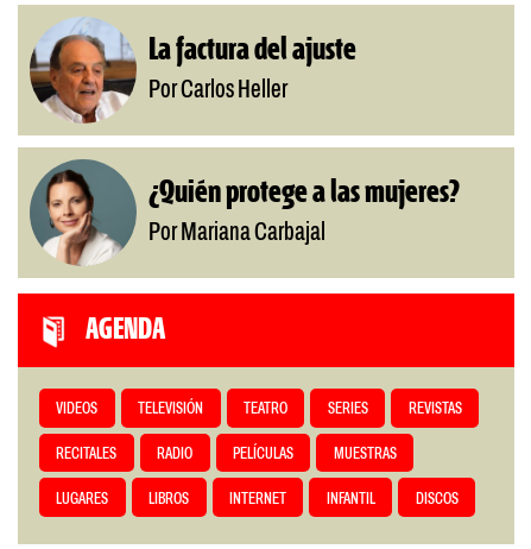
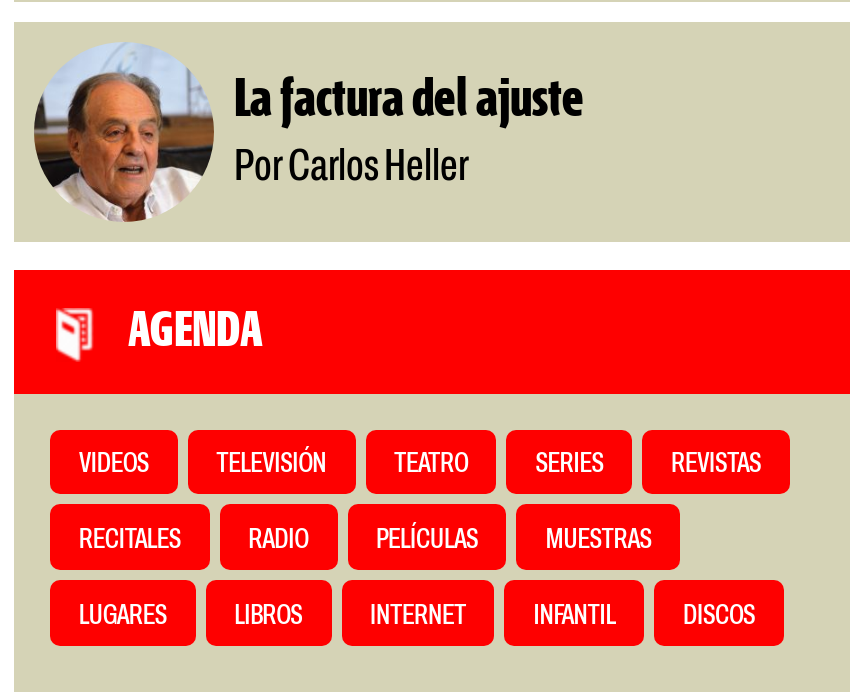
[30,159,460,265] [image] | ¿Quién protege a las mujeres? | Por Mariana Carbajal -> none

